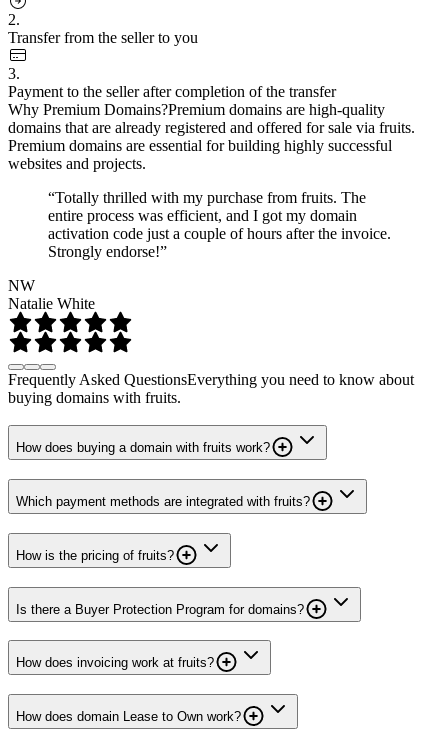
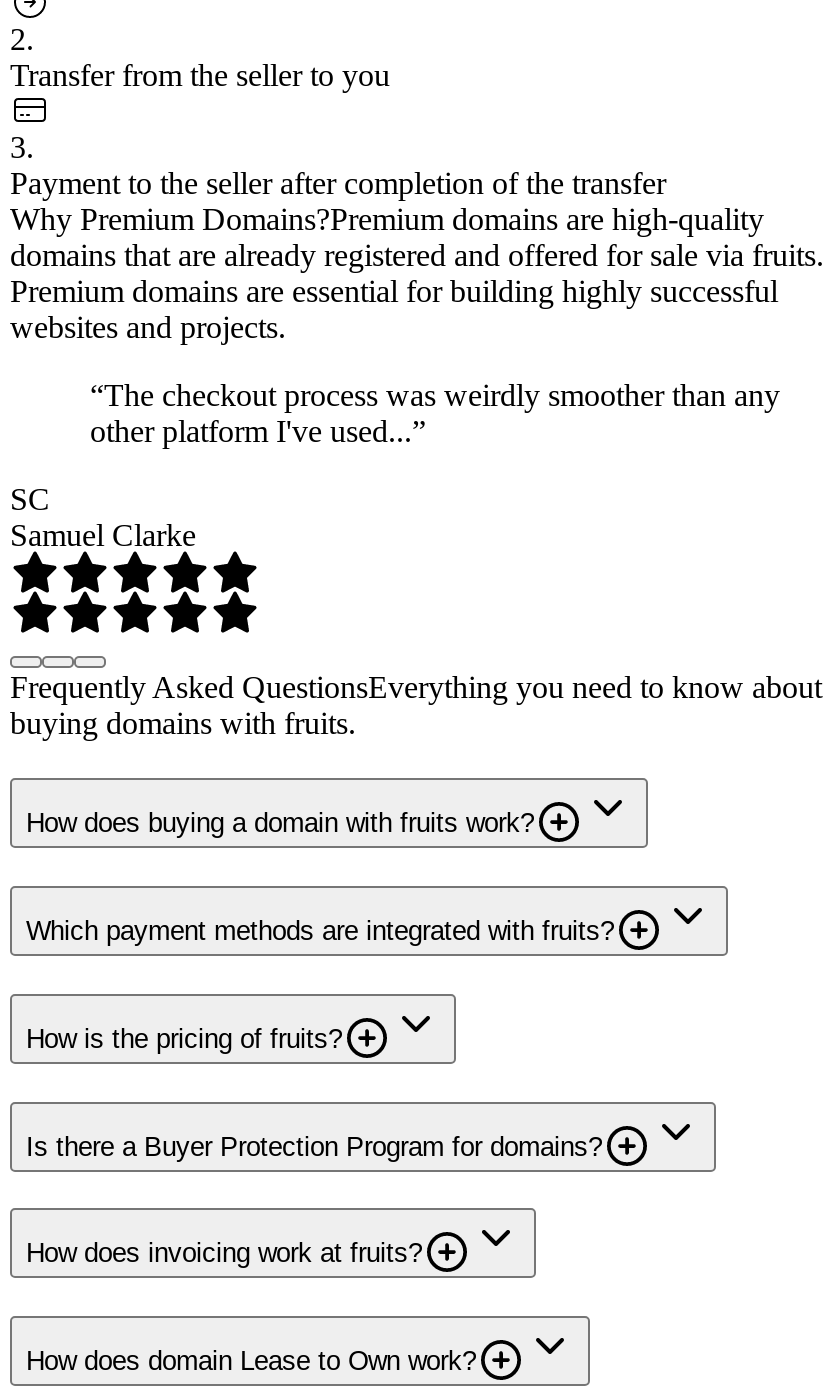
[48,189,391,260] “Totally thrilled with my purchase from fruits. The | entire process was efficient, and I got my domain | activation code just a couple of hours after the invoice. | Strongly endorse!” -> [90,377,780,447] “The checkout process was weirdly smoother than any | other platform I've used...”
[8,277,95,312] NW | Natalie White -> [10,481,196,551] SC | Samuel Clarke

